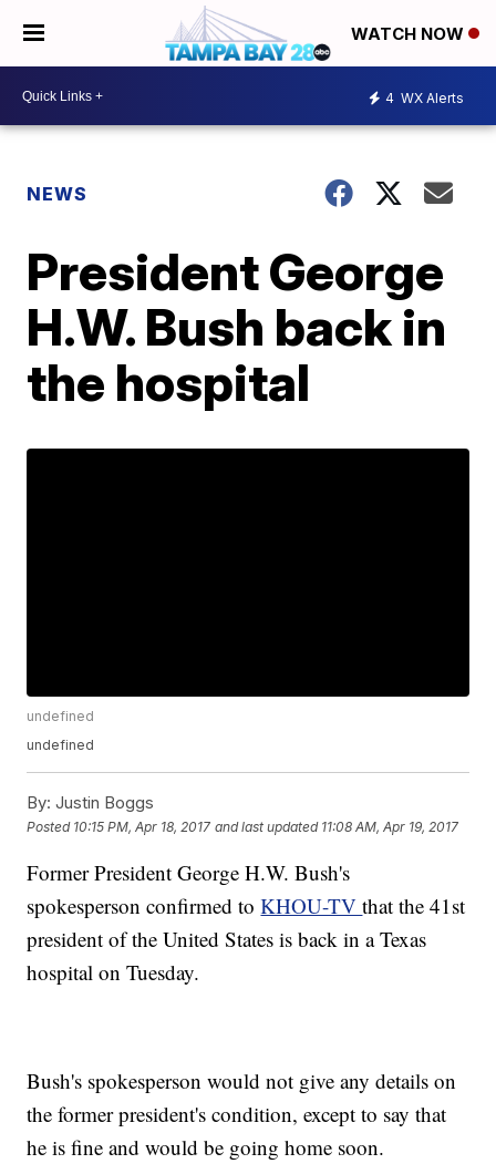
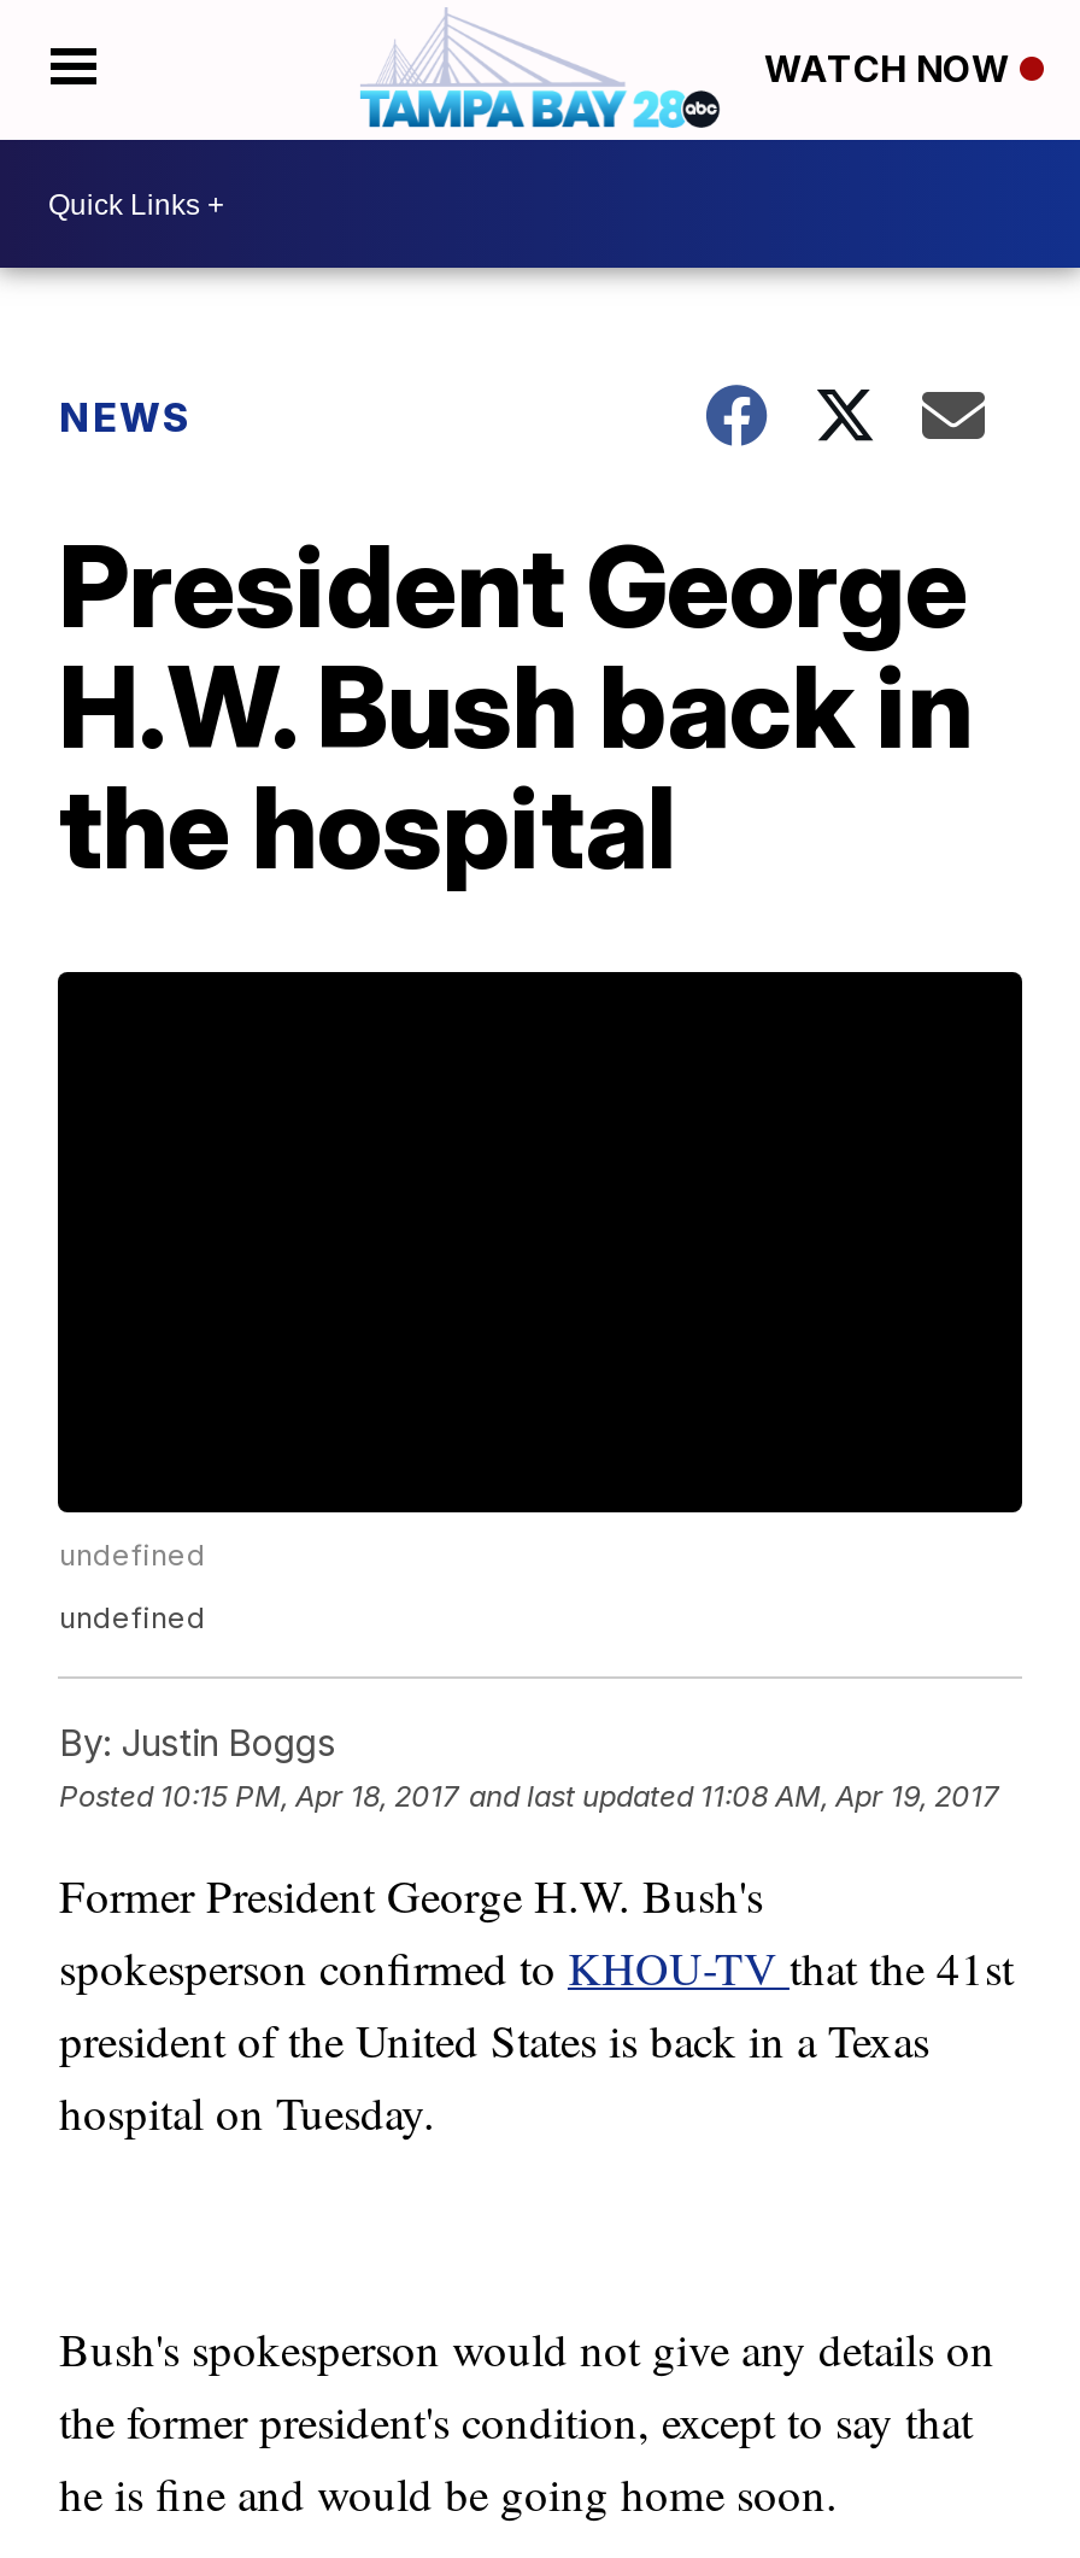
[385,89,464,106] 4 WX Alerts -> none

